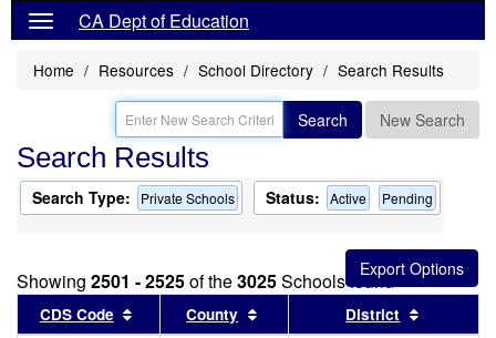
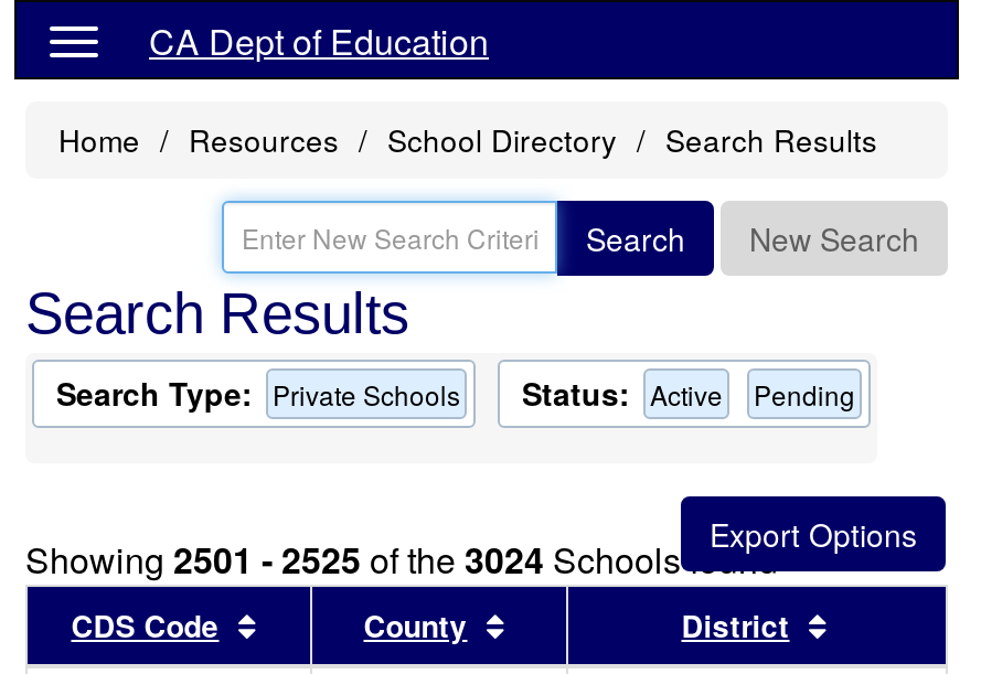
[17,268,394,294] Showing 2501 - 2525 of the 3025 Schools found -> [25,534,778,585] Showing 2501 - 2525 of the 3024 Schools found

